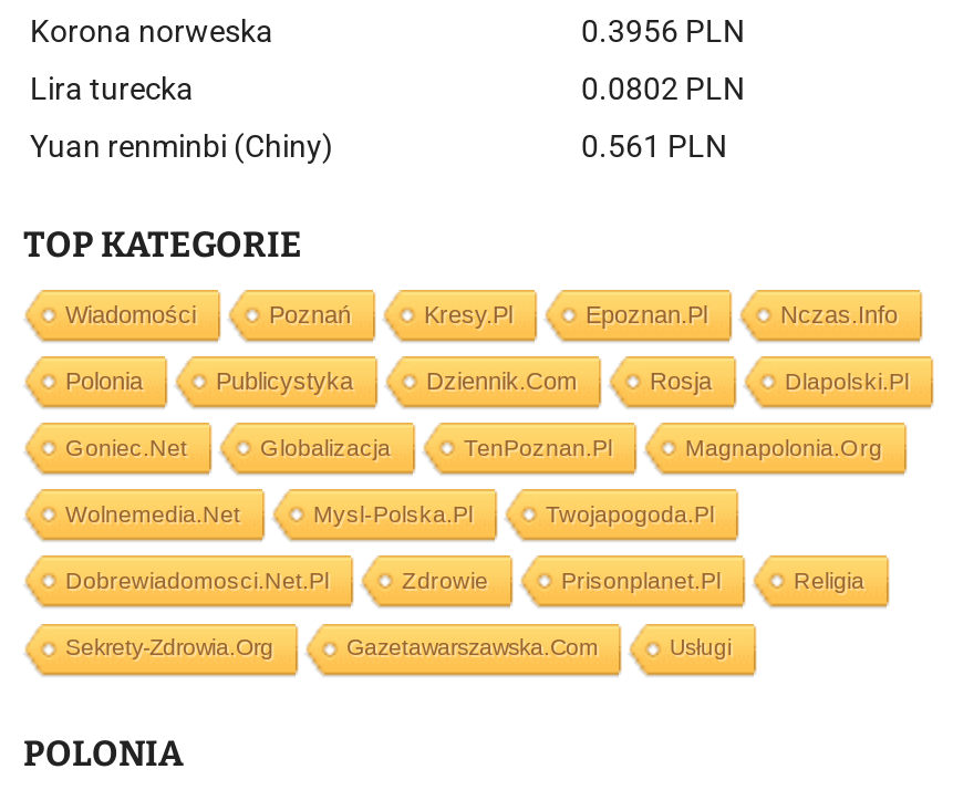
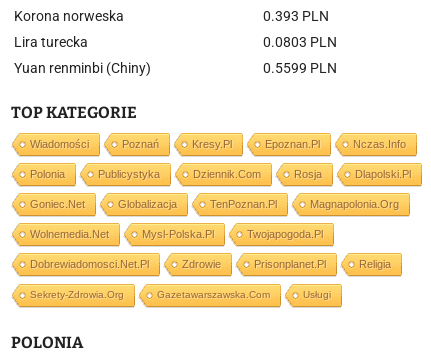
[581,13,745,49] 0.3956 PLN -> [263,8,329,24] 0.393 PLN
[581,71,745,106] 0.0802 PLN -> [263,34,337,50] 0.0803 PLN
[581,128,727,164] 0.561 PLN -> [263,60,337,76] 0.5599 PLN

